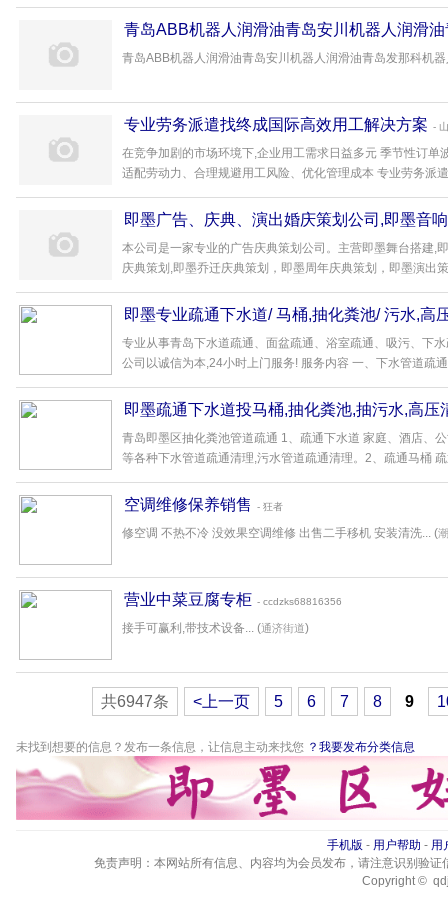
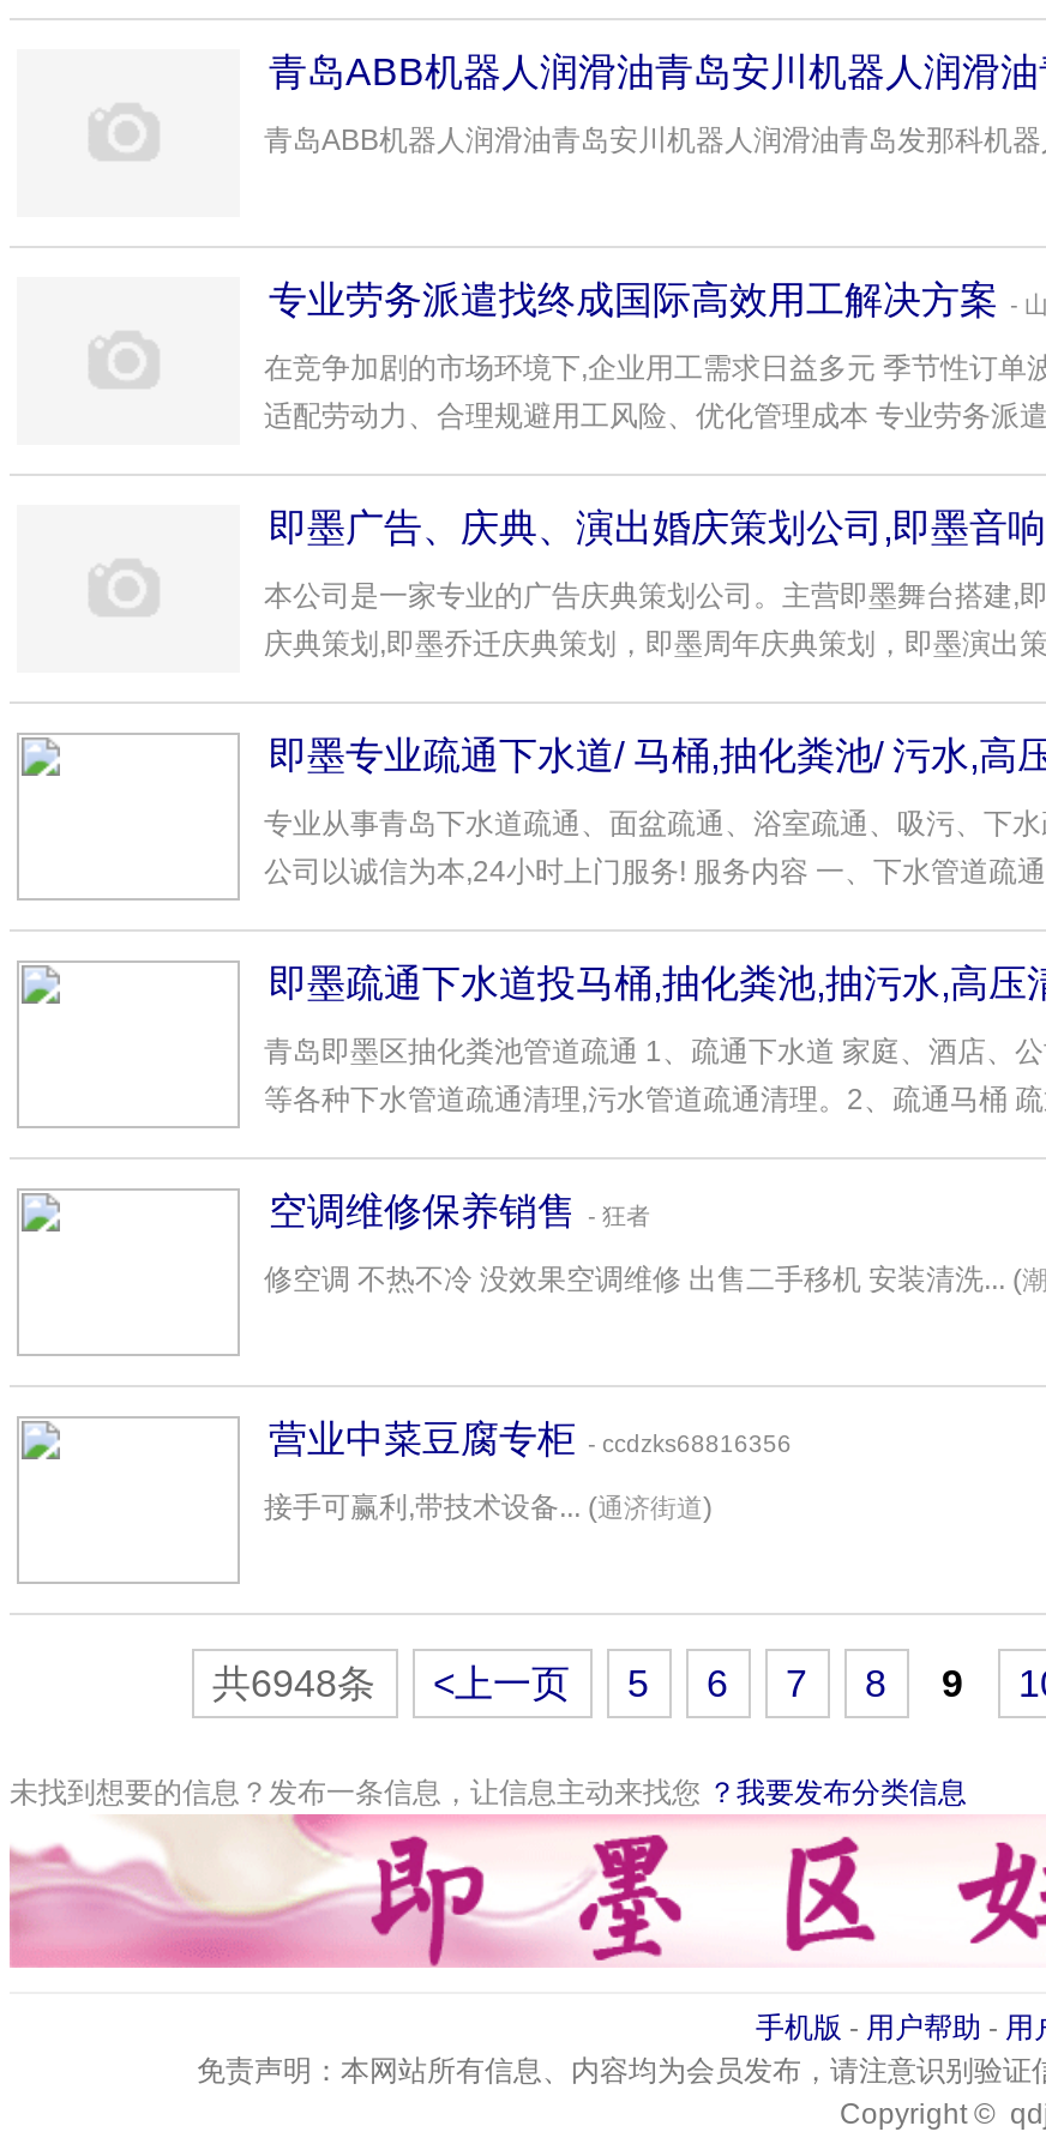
[100,693,168,710] 共6947条 -> [212,1664,375,1705] 共6948条

